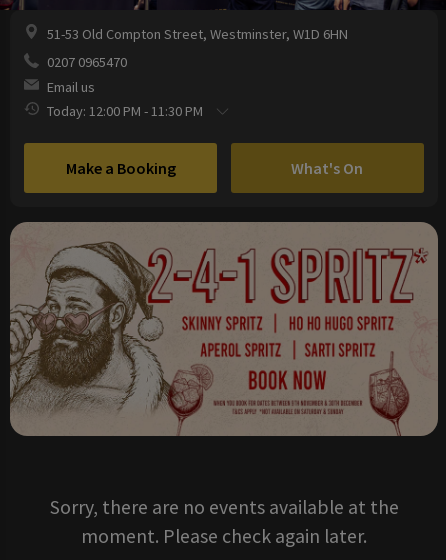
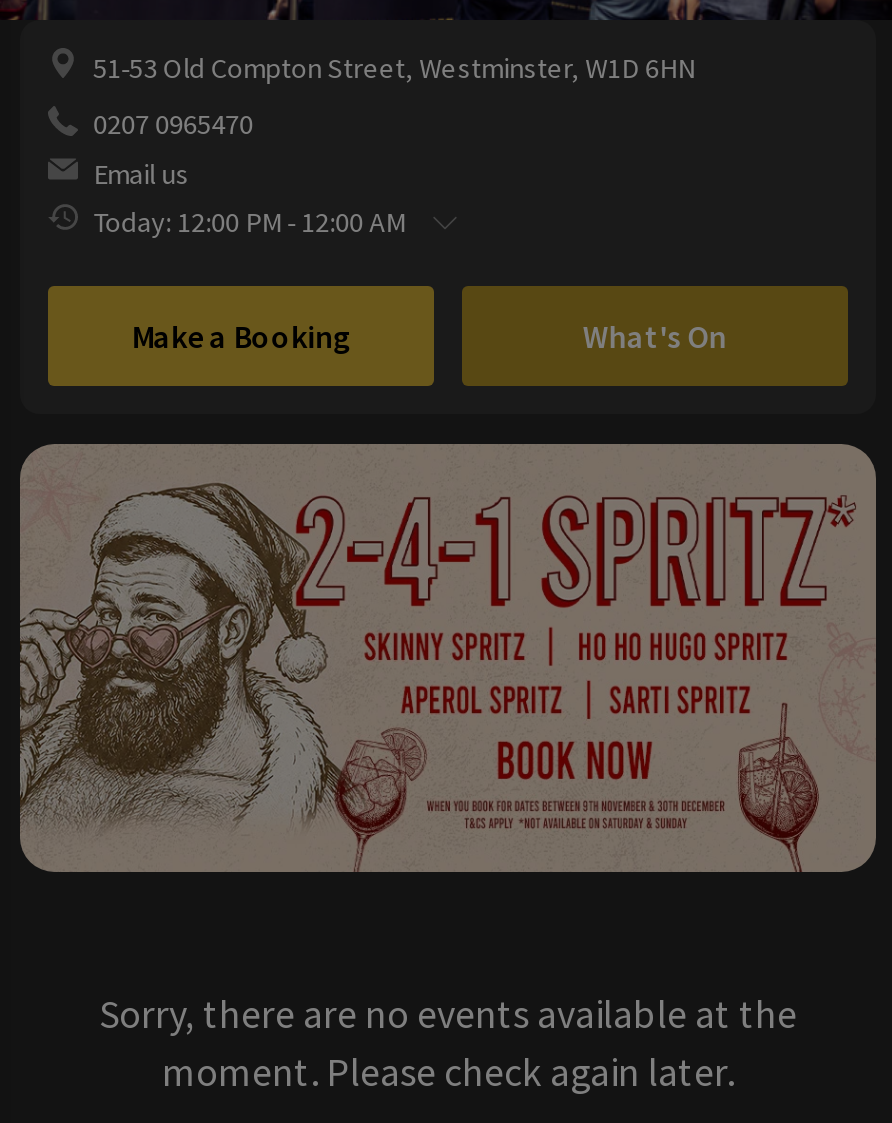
[47,102,203,120] Today: 12:00 PM - 11:30 PM -> [93,203,405,239] Today: 12:00 PM - 12:00 AM

